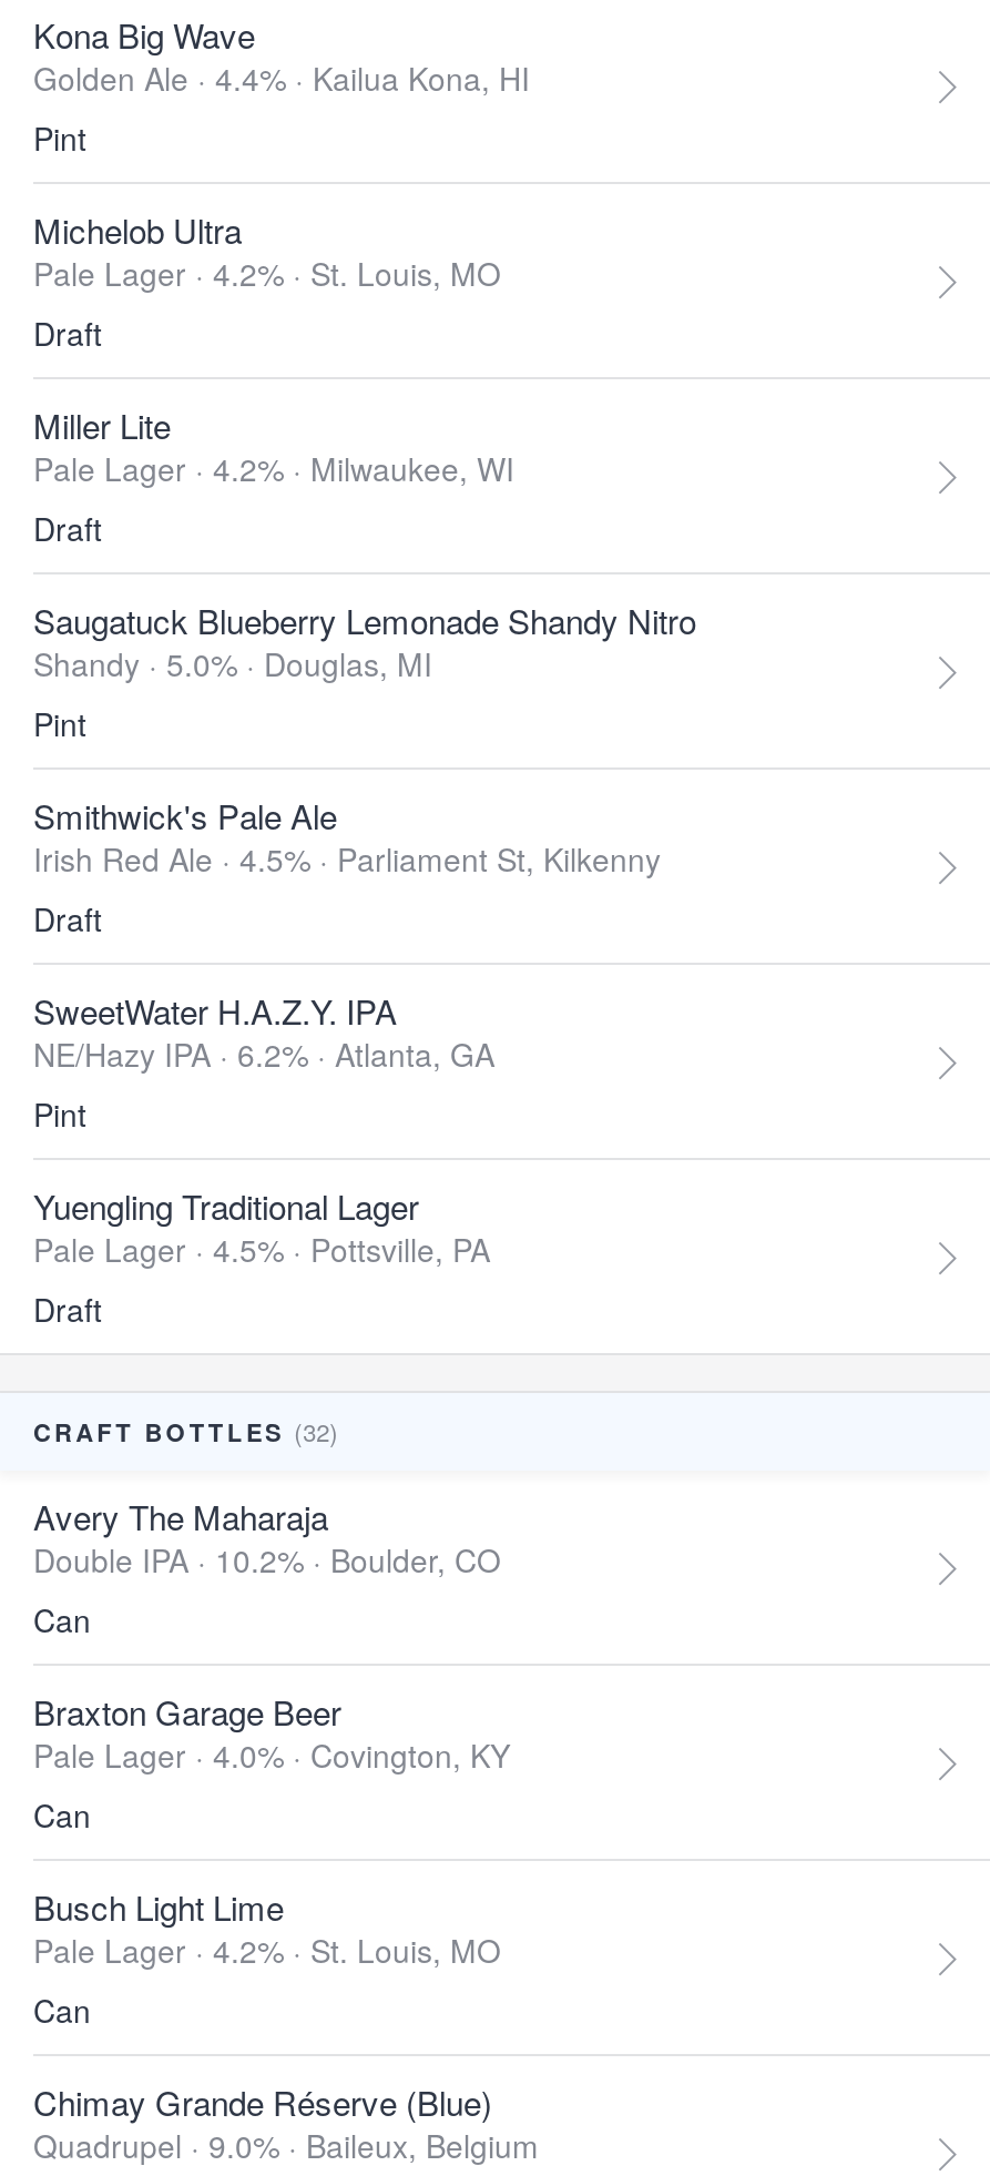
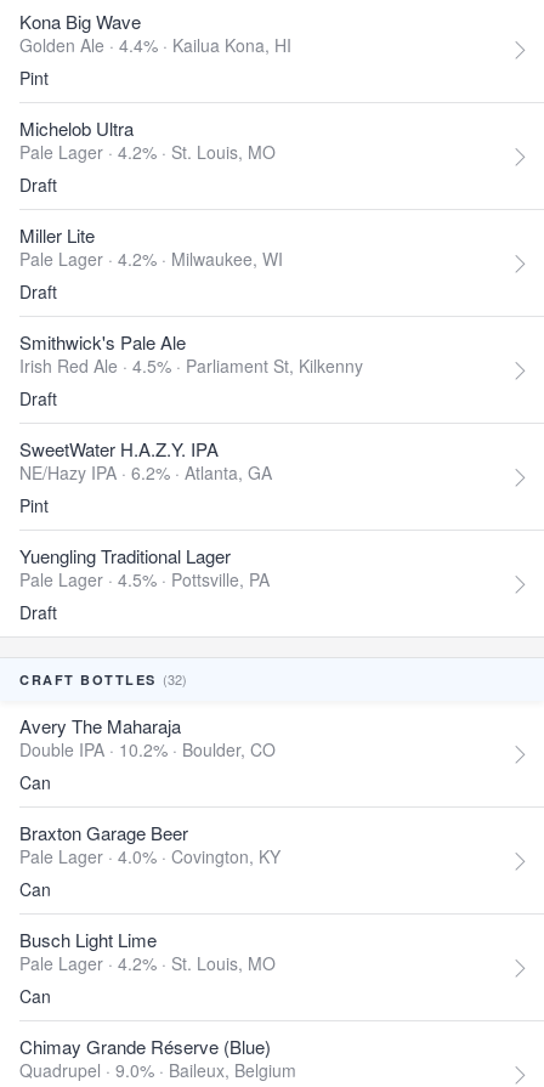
[33,597,696,745] Saugatuck Blueberry Lemonade Shandy Nitro | Shandy · 5.0% · Douglas, MI | Pint -> none

